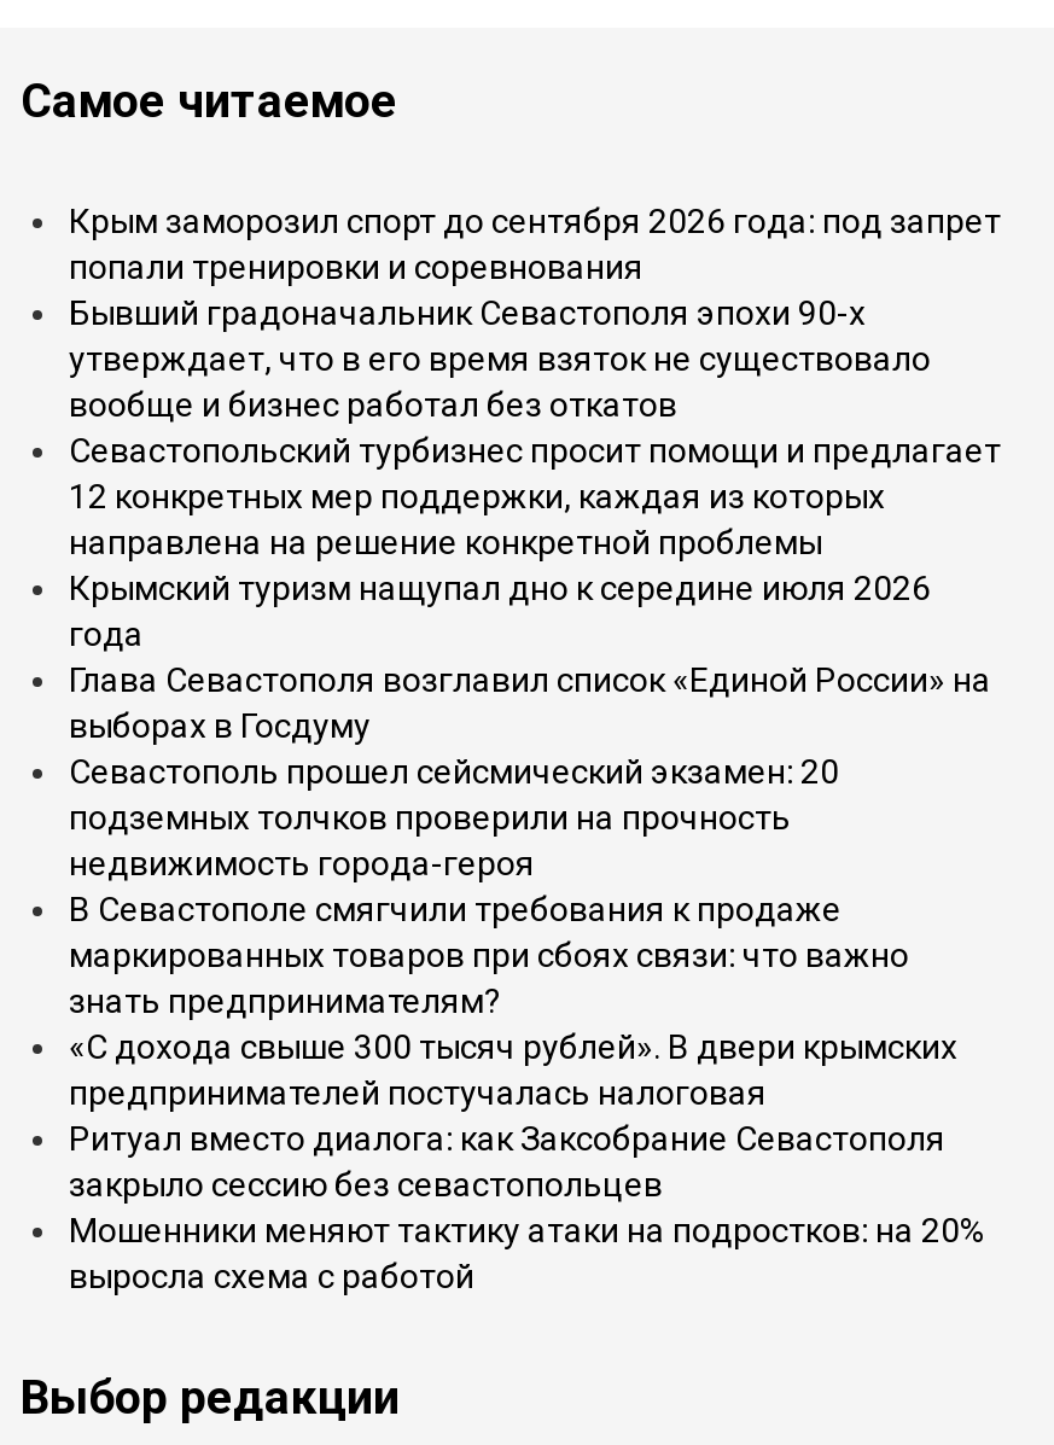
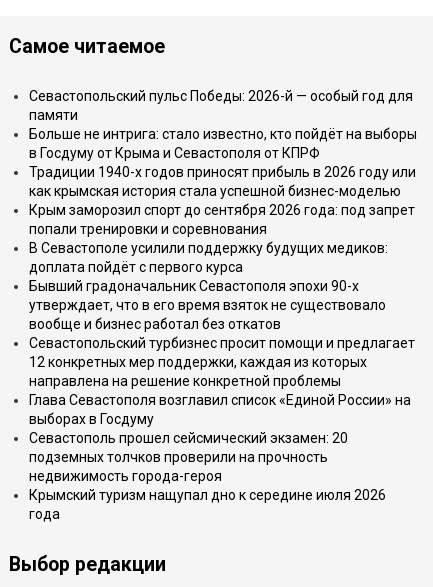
none -> [29,88,417,199] Севастопольский пульс Победы: 2026-й — особый год для | памяти | Больше не интрига: стало известно, кто пойдёт на выборы | в Госдуму от Крыма и Севастополя от КПРФ | Традиции 1940-х годов приносят прибыль в 2026 году или | как крымская история стала успешной бизнес-моделью
moved [69,202,1001,286] -> [29,202,415,237]: Крым заморозил спорт до сентября 2026 года: под запрет | попали тренировки и соревнования
none -> [29,240,388,275] В Севастополе усилили поддержку будущих медиков: | доплата пойдёт с первого курса
moved [69,293,1001,561] -> [29,278,415,389]: Бывший градоначальник Севастополя эпохи 90-х | утверждает, что в его время взяток не существовало | вообще и бизнес работал без откатов | Севастопольский турбизнес просит помощи и предлагает | 12 конкретных мер поддержки, каждая из которых | направлена на решение конкретной проблемы
moved [69,569,931,653] -> [29,487,386,522]: Крымский туризм нащупал дно к середине июля 2026 | года
moved [69,660,991,882] -> [29,392,411,484]: Глава Севастополя возглавил список «Единой России» на | выборах в Госдуму | Севастополь прошел сейсмический экзамен: 20 | подземных толчков проверили на прочность | недвижимость города-героя
[69,890,986,1295] В Севастополе смягчили требования к продаже | маркированных товаров при сбоях связи: что важно | знать предпринимателям? | «С дохода свыше 300 тысяч рублей». В двери крымских | предпринимателей постучалась налоговая | Ритуал вместо диалога: как Заксобрание Севастополя | закрыло сессию без севастопольцев | Мошенники меняют тактику атаки на подростков: на 20% | выросла схема с работой -> none

